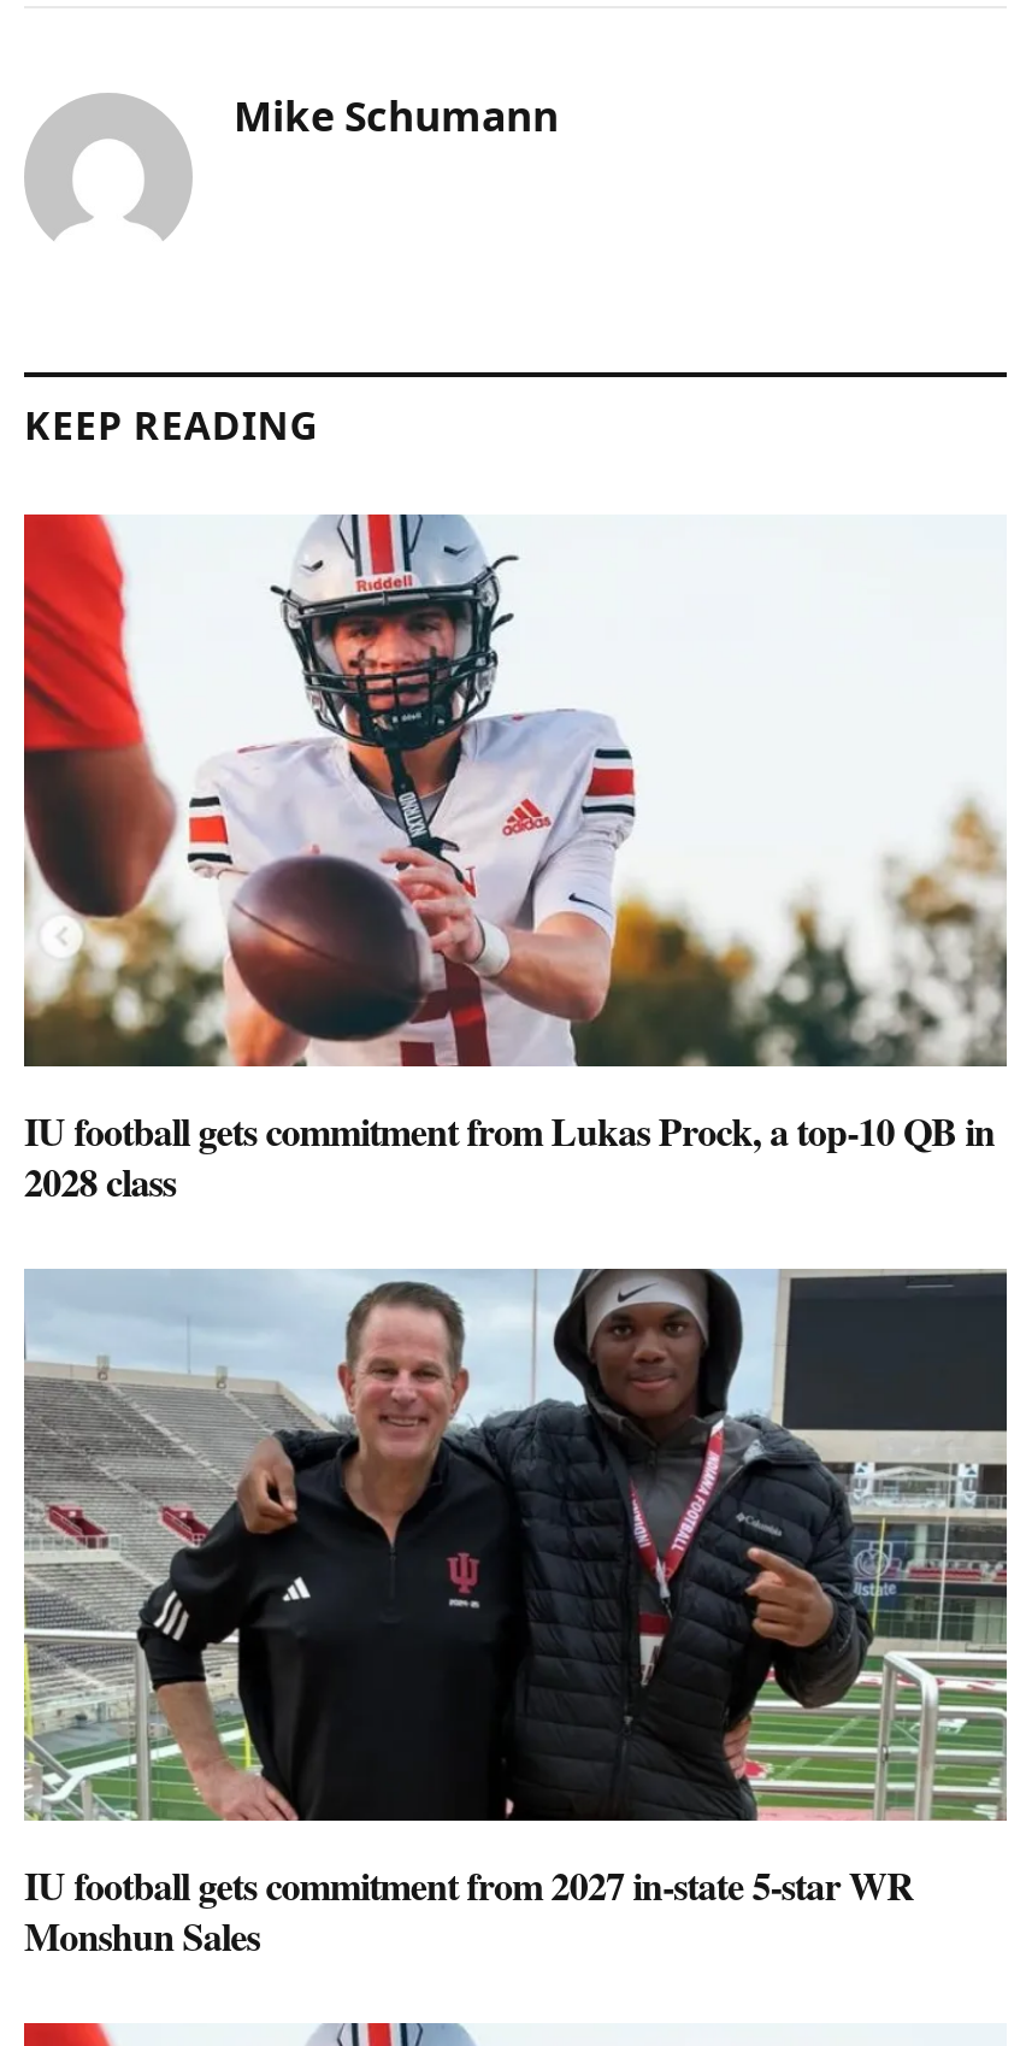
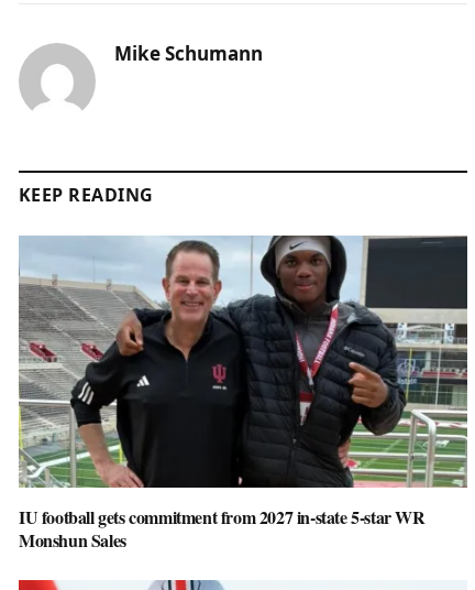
[22,512,1007,1209] [image] | IU football gets commitment from Lukas Prock, a top-10 QB in | 2028 class -> none

